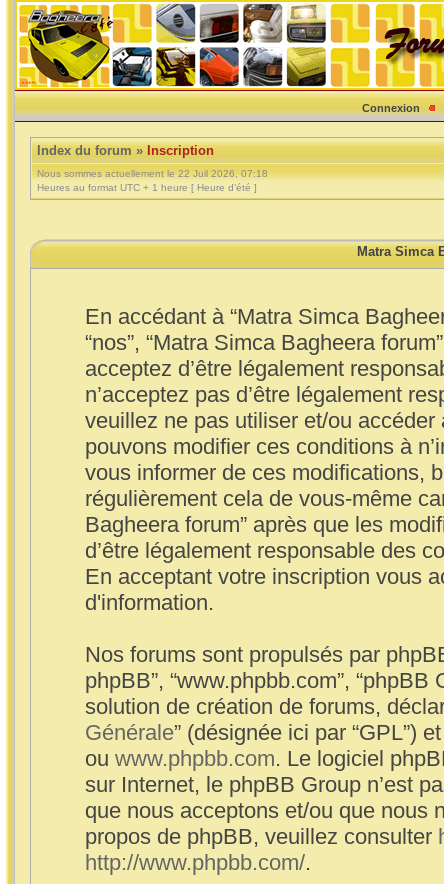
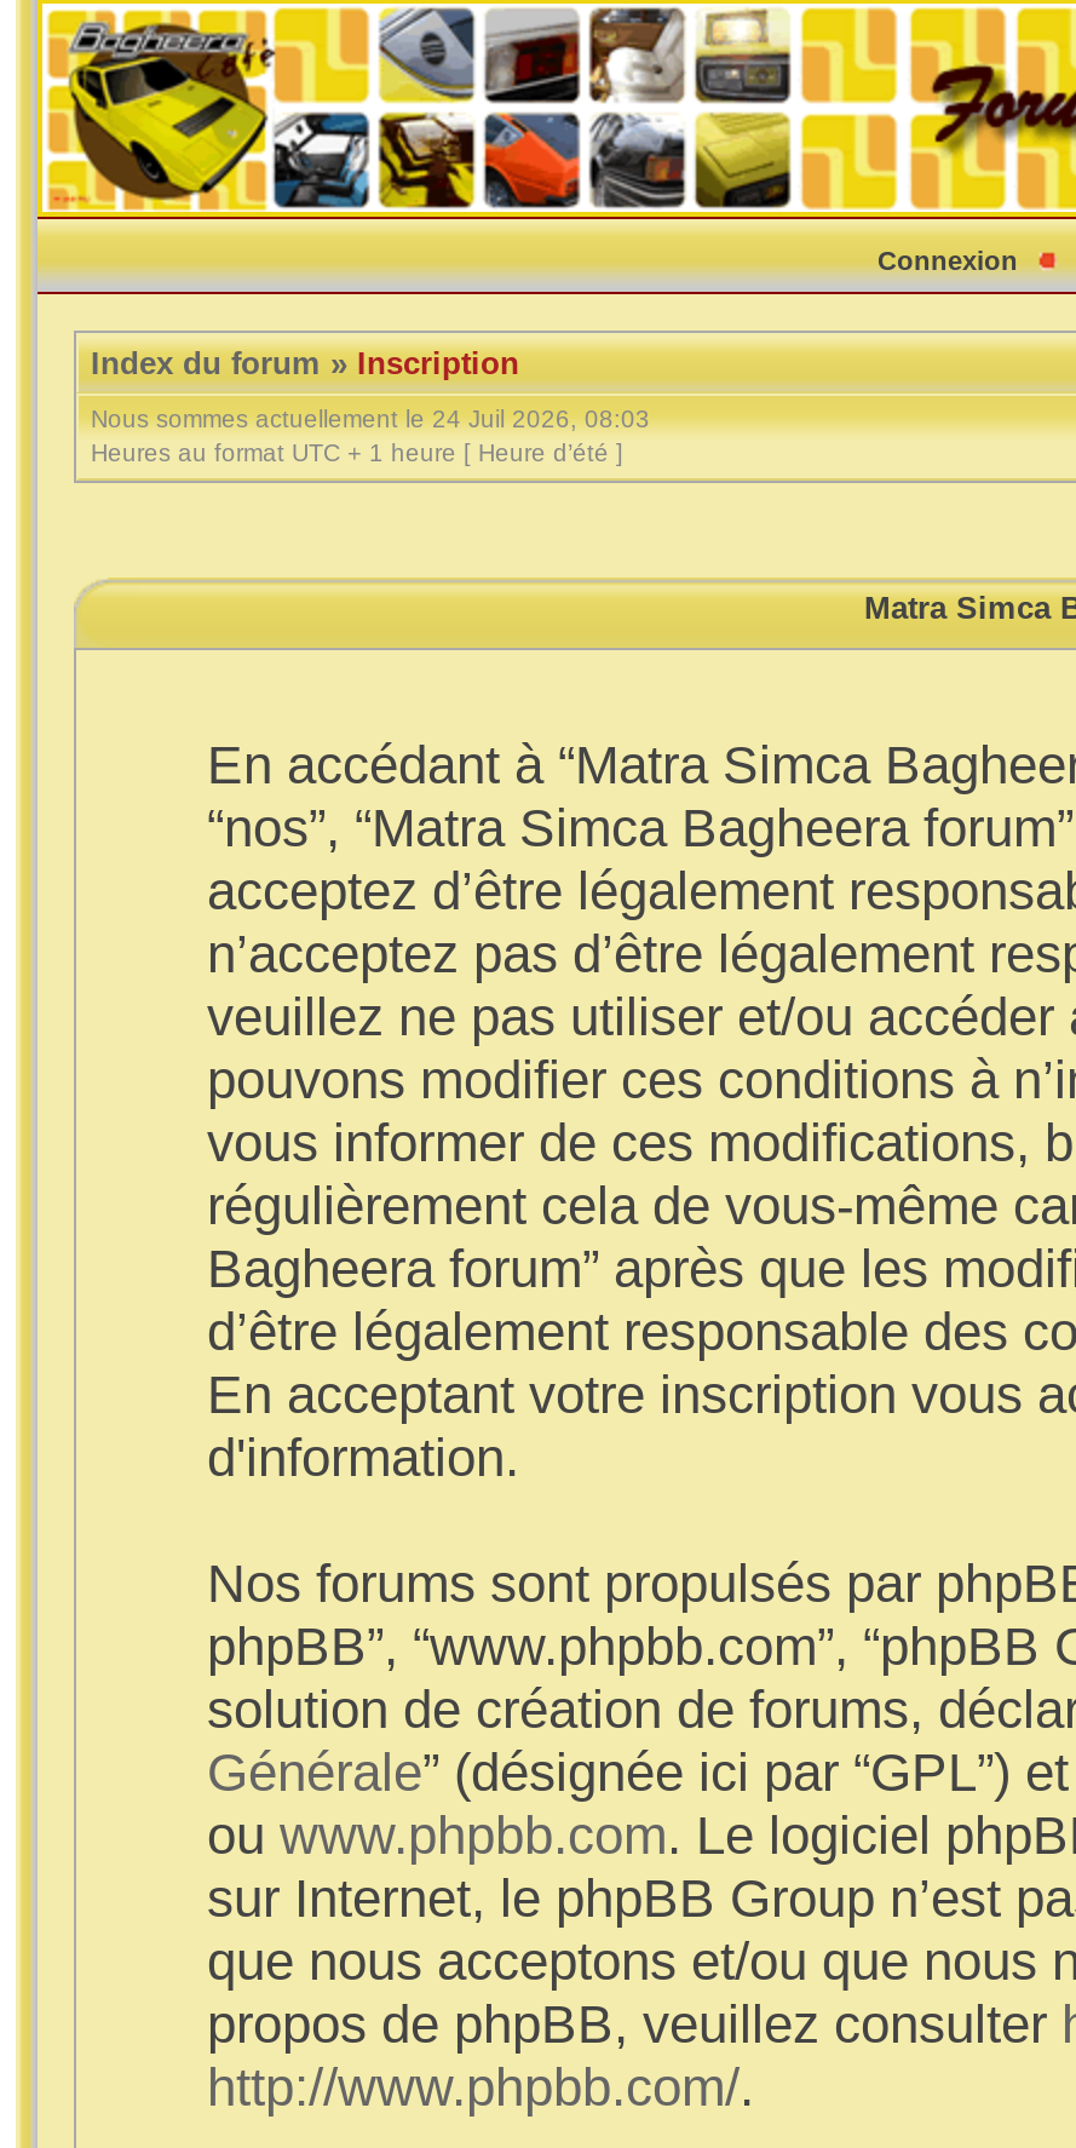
[37,168,268,179] Nous sommes actuellement le 22 Juil 2026, 07:18 -> [91,406,650,432] Nous sommes actuellement le 24 Juil 2026, 08:03

